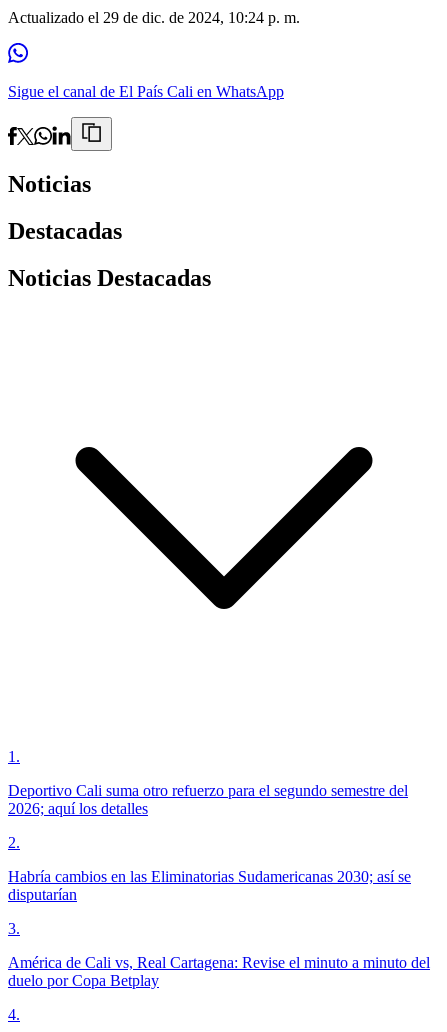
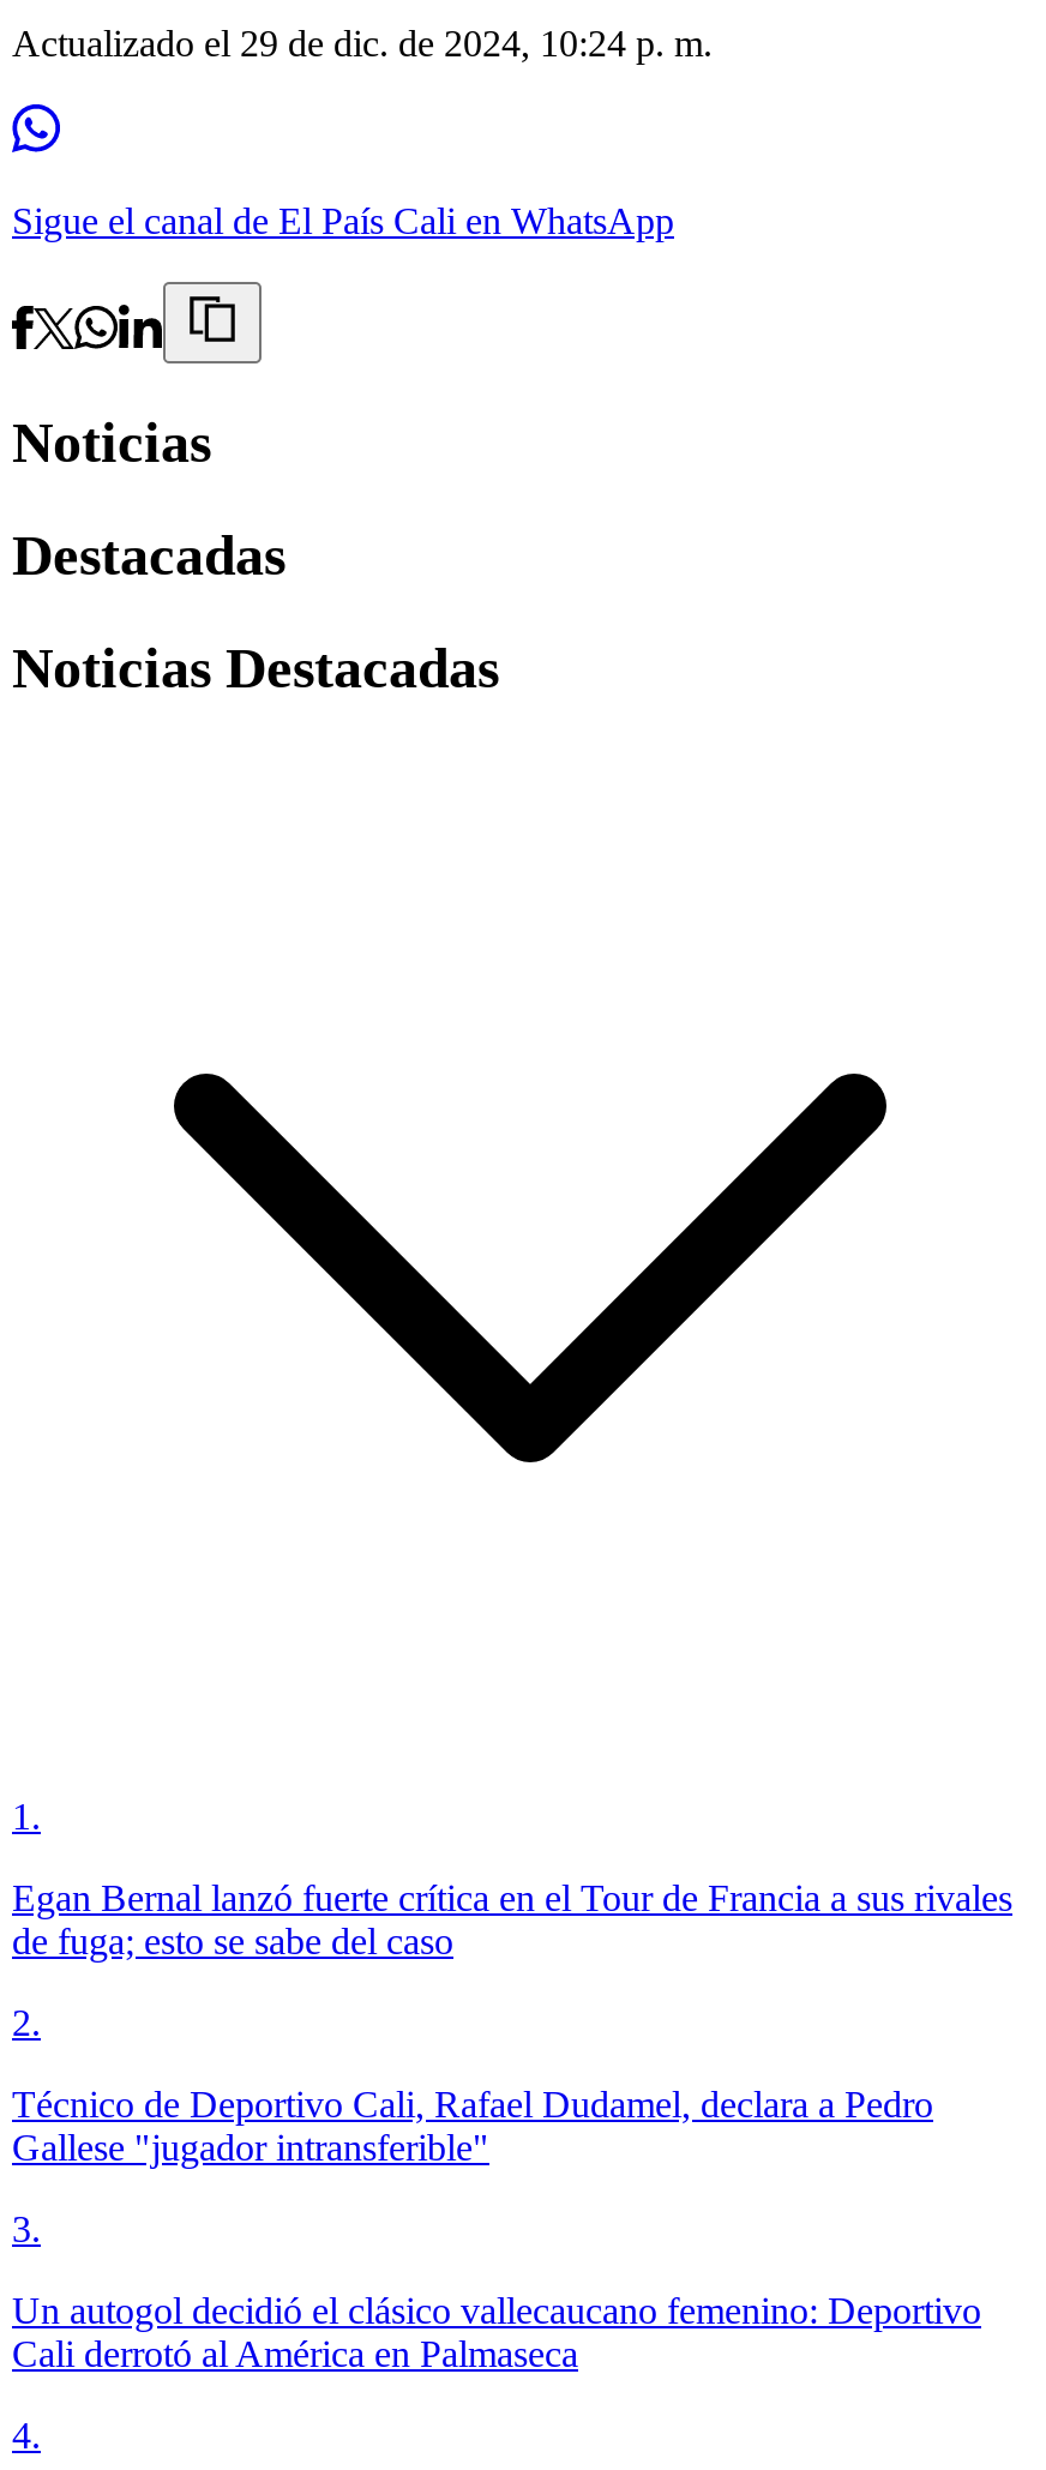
[8,782,408,817] Deportivo Cali suma otro refuerzo para el segundo semestre del | 2026; aquí los detalles -> [12,1878,1012,1962] Egan Bernal lanzó fuerte crítica en el Tour de Francia a sus rivales | de fuga; esto se sabe del caso
[8,868,411,903] Habría cambios en las Eliminatorias Sudamericanas 2030; así se | disputarían -> [12,2084,933,2168] Técnico de Deportivo Cali, Rafael Dudamel, declara a Pedro | Gallese "jugador intransferible"
[8,954,430,989] América de Cali vs, Real Cartagena: Revise el minuto a minuto del | duelo por Copa Betplay -> [12,2290,981,2374] Un autogol decidió el clásico vallecaucano femenino: Deportivo | Cali derrotó al América en Palmaseca

